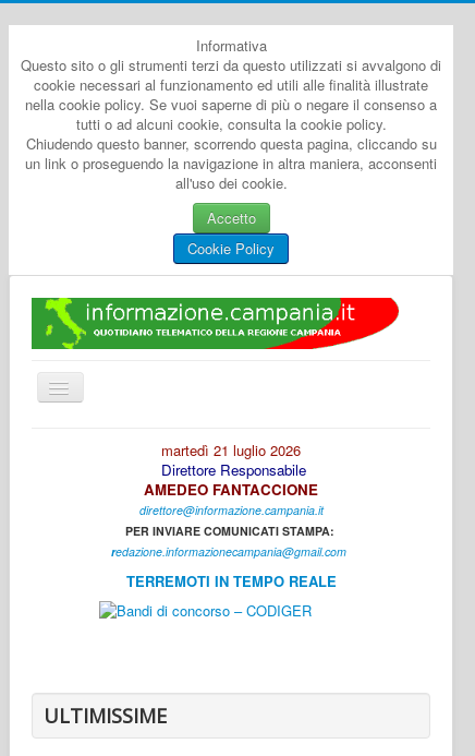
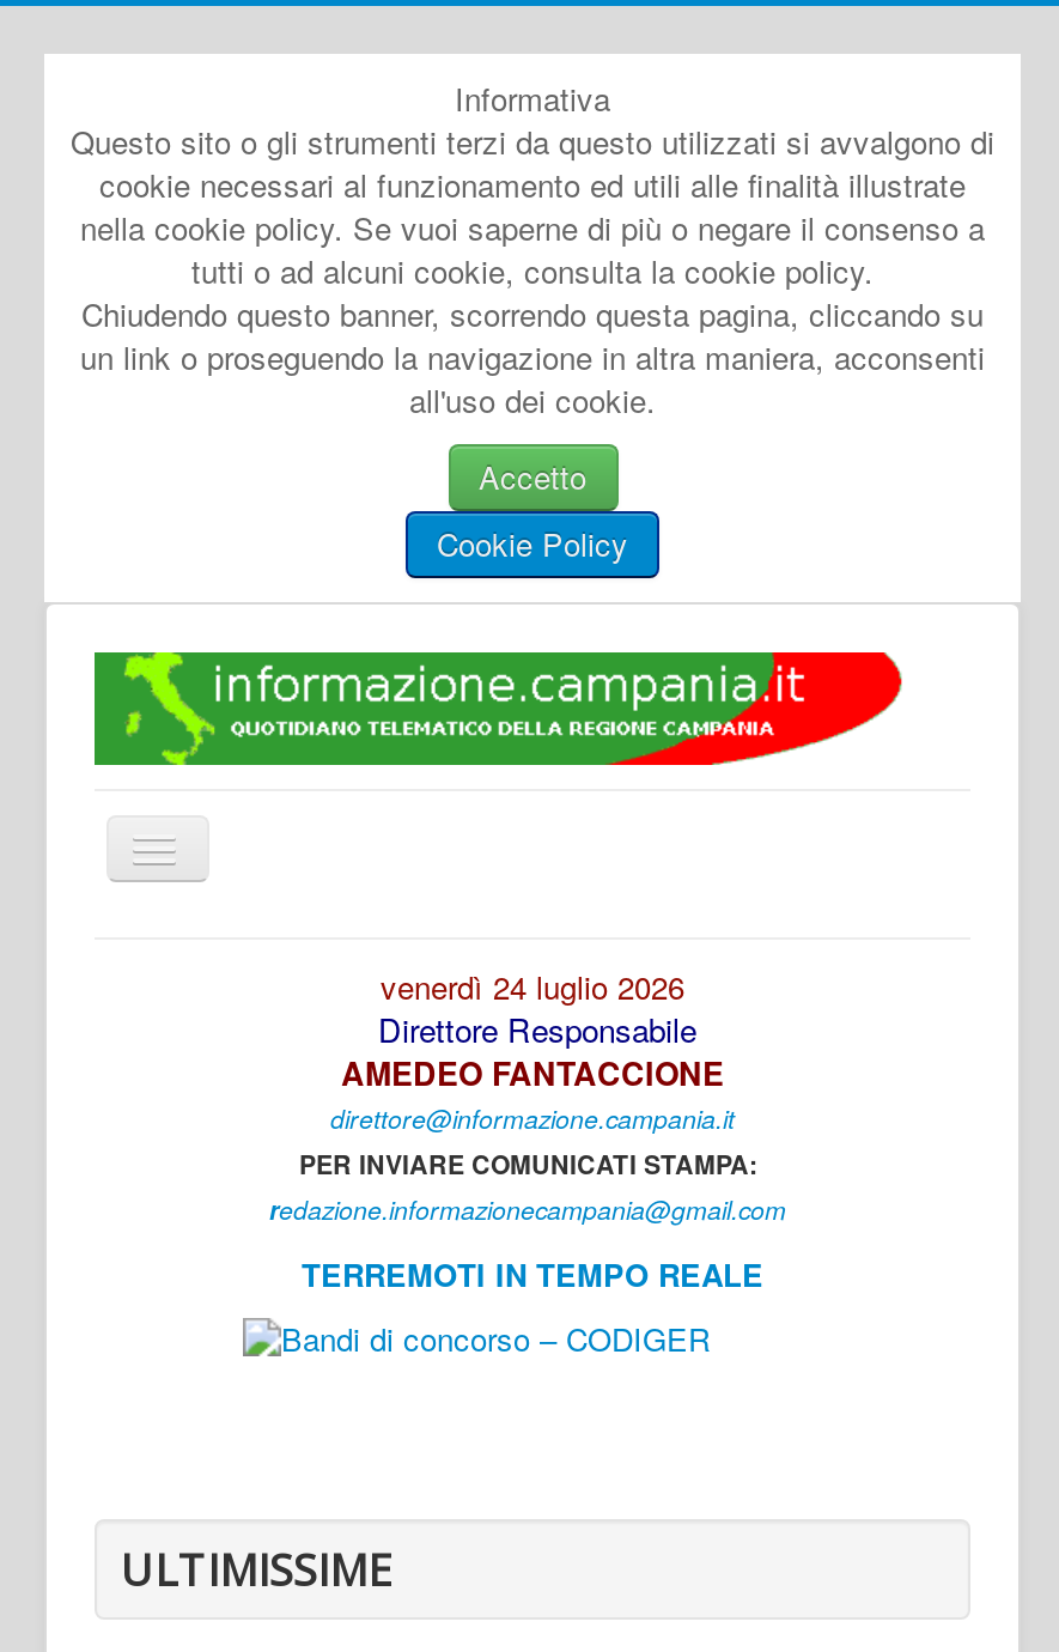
[161,440,301,460] martedì 21 luglio 2026 -> [381,963,684,1009] venerdì 24 luglio 2026

